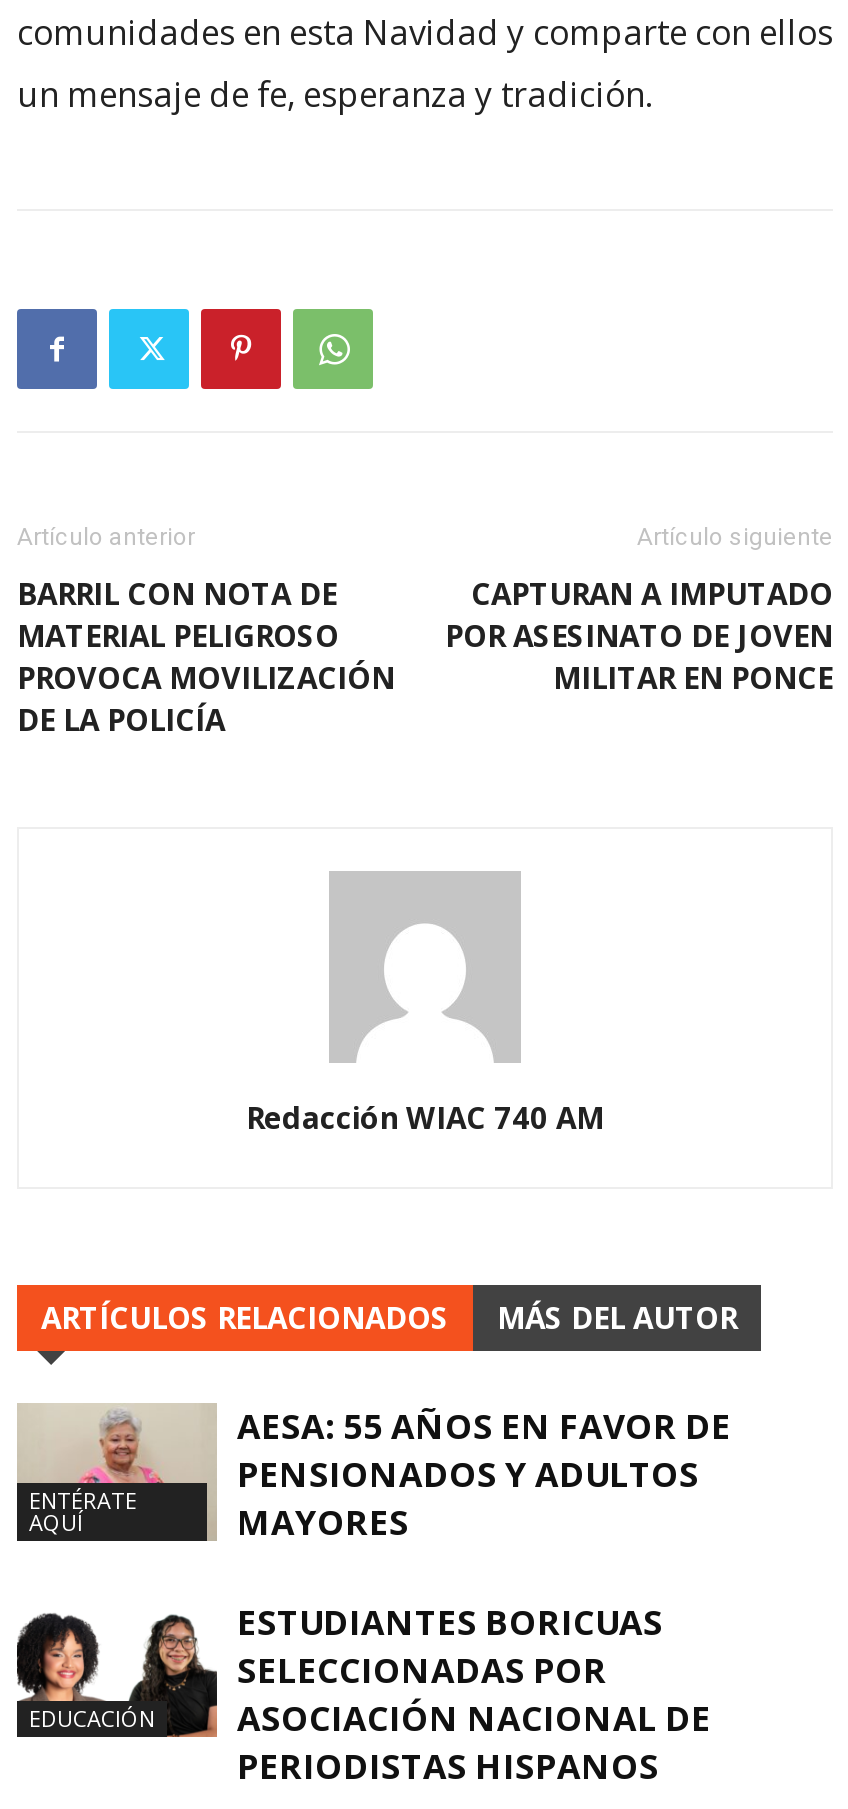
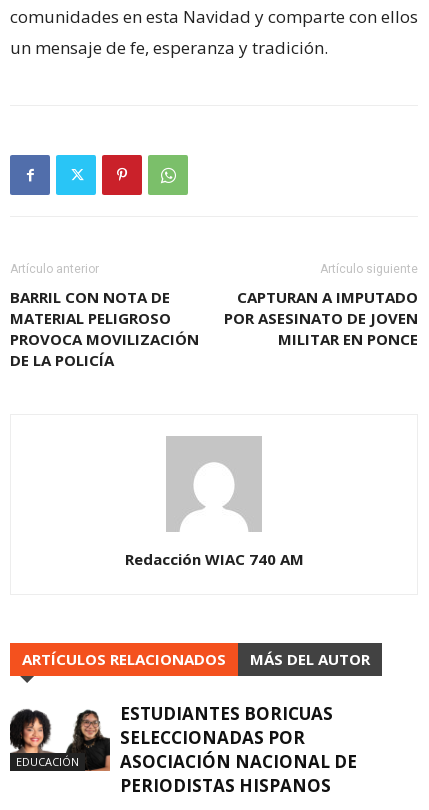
[17,1402,209,1542] [image] | ENTÉRATE | AQUÍ -> none
[237,1404,731,1546] AESA: 55 AÑOS EN FAVOR DE | PENSIONADOS Y ADULTOS | MAYORES -> none

